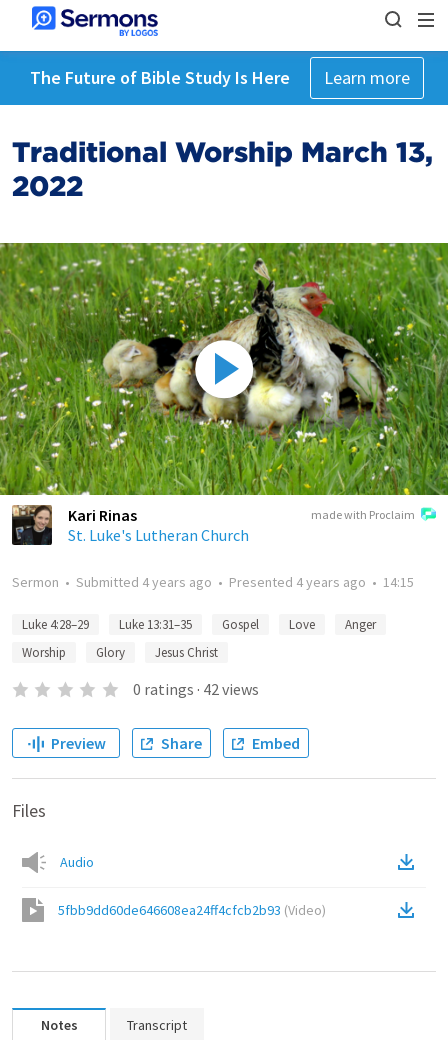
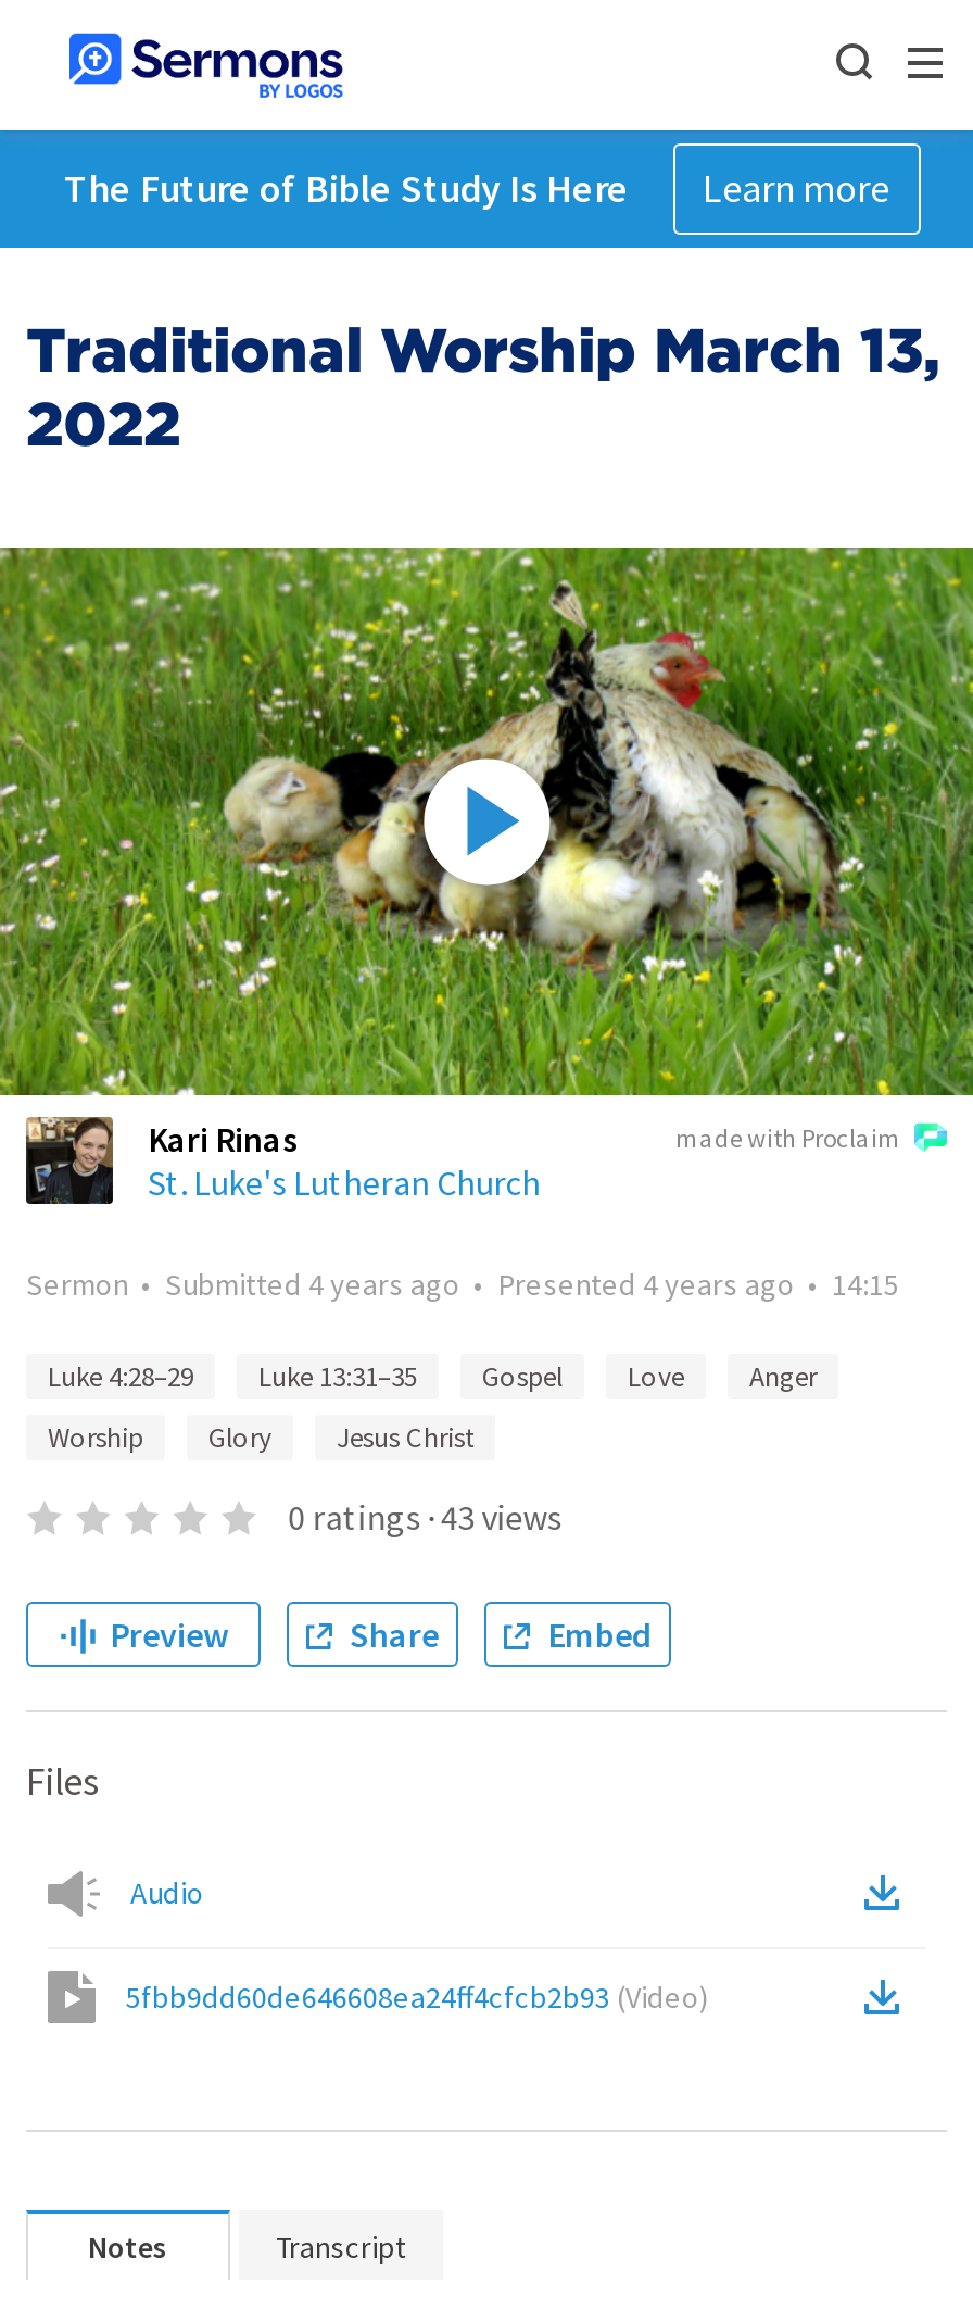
[133,679,259,699] 0 ratings · 42 views -> [288,1495,562,1539] 0 ratings · 43 views

